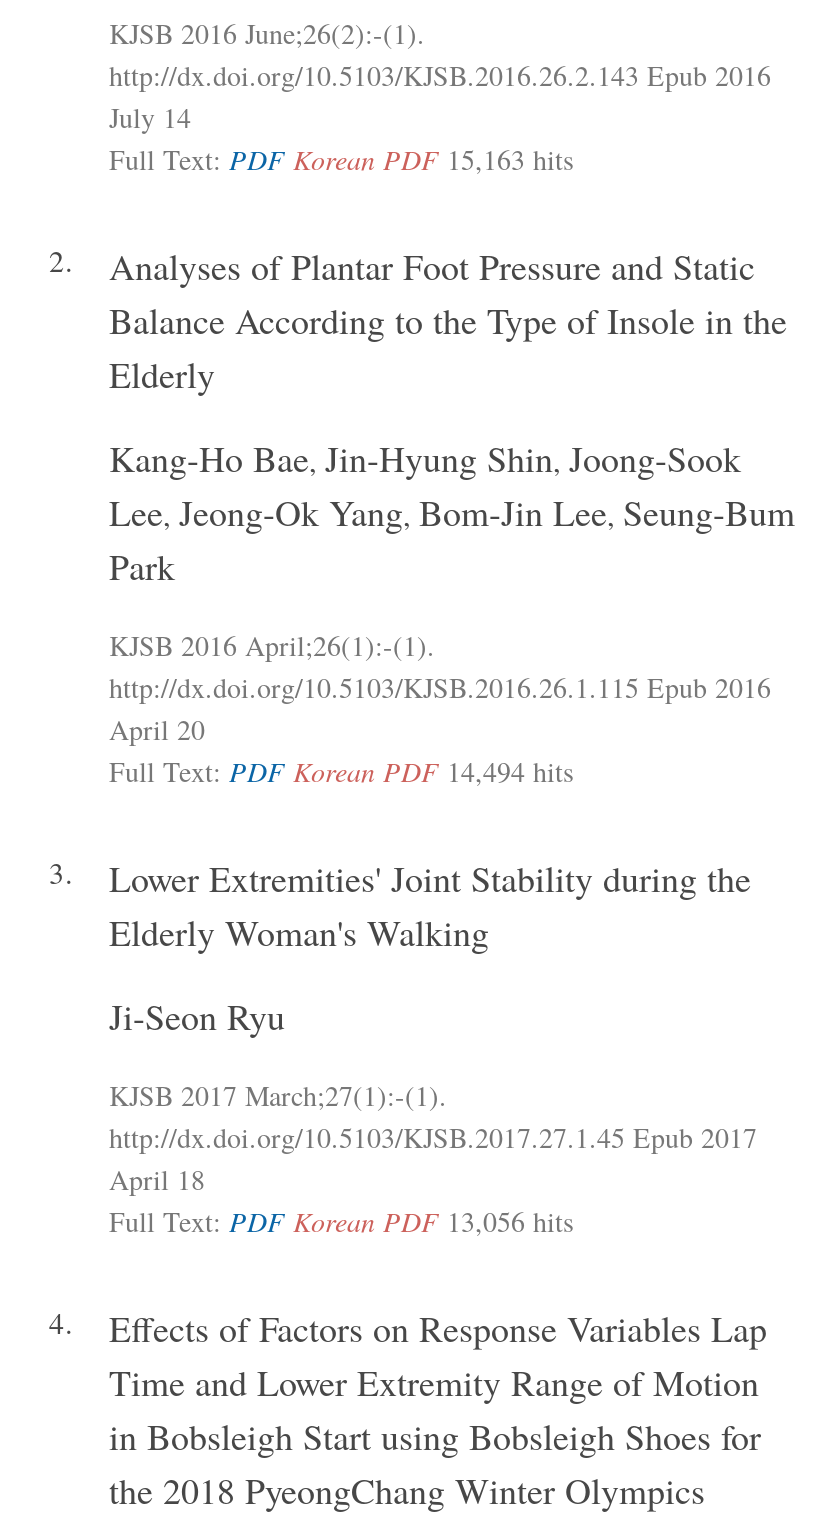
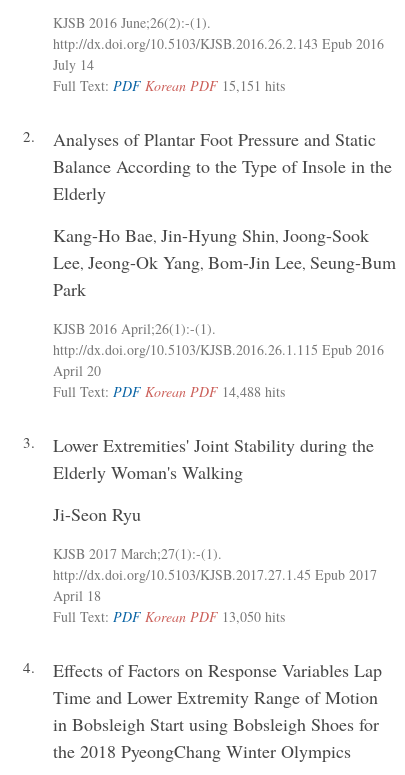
[109,140,573,178] Full Text: PDF Korean PDF 15,163 hits -> [53,76,285,95] Full Text: PDF Korean PDF 15,151 hits
[109,752,573,790] Full Text: PDF Korean PDF 14,494 hits -> [53,382,285,401] Full Text: PDF Korean PDF 14,488 hits
[109,1202,573,1240] Full Text: PDF Korean PDF 13,056 hits -> [53,607,285,626] Full Text: PDF Korean PDF 13,050 hits

